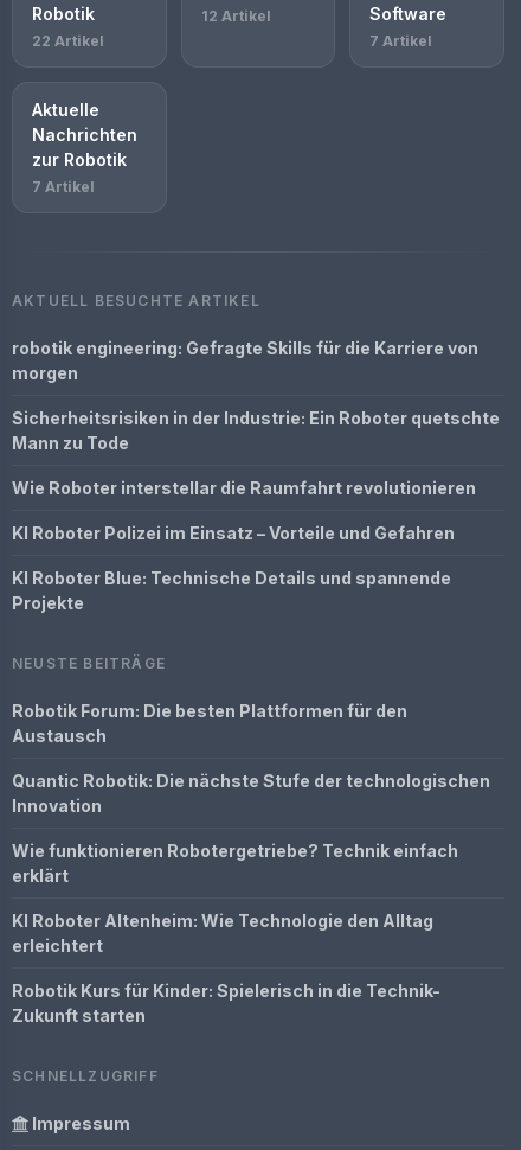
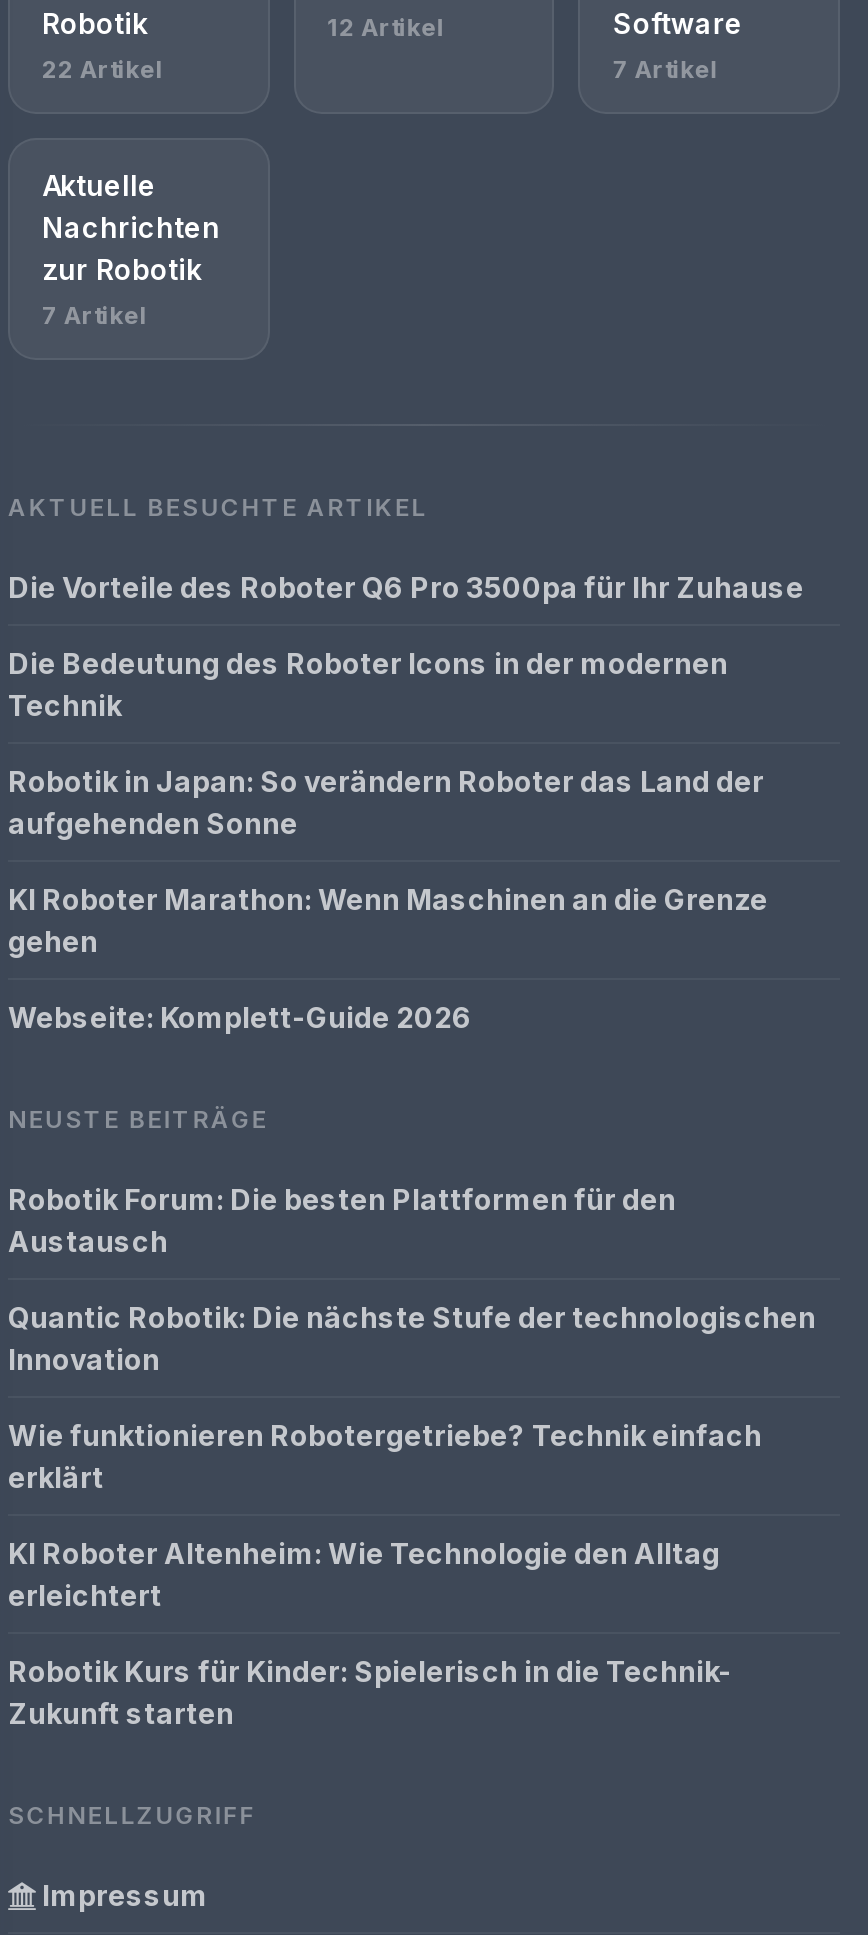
[12,338,478,383] robotik engineering: Gefragte Skills für die Karriere von | morgen -> [8,570,804,604] Die Vorteile des Roboter Q6 Pro 3500pa für Ihr Zuhause
[12,408,500,453] Sicherheitsrisiken in der Industrie: Ein Roboter quetschte | Mann zu Tode -> [8,646,728,722] Die Bedeutung des Roboter Icons in der modernen | Technik
[12,478,476,498] Wie Roboter interstellar die Raumfahrt revolutionieren -> [8,764,764,840] Robotik in Japan: So verändern Roboter das Land der | aufgehenden Sonne
[12,523,455,543] KI Roboter Polizei im Einsatz – Vorteile und Gefahren -> [8,882,768,958] KI Roboter Marathon: Wenn Maschinen an die Grenze | gehen
[12,568,451,613] KI Roboter Blue: Technische Details und spannende | Projekte -> [8,1000,472,1034] Webseite: Komplett-Guide 2026

